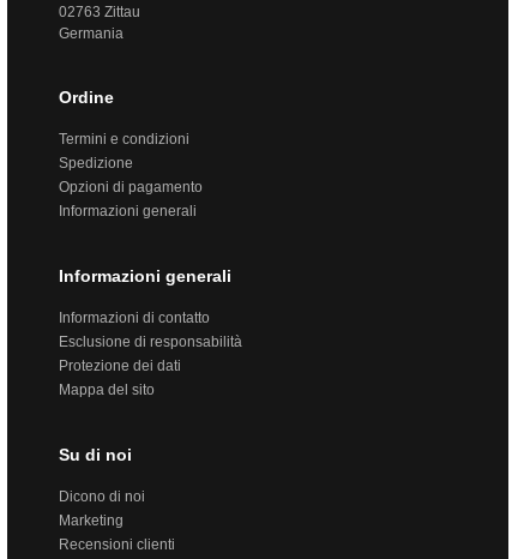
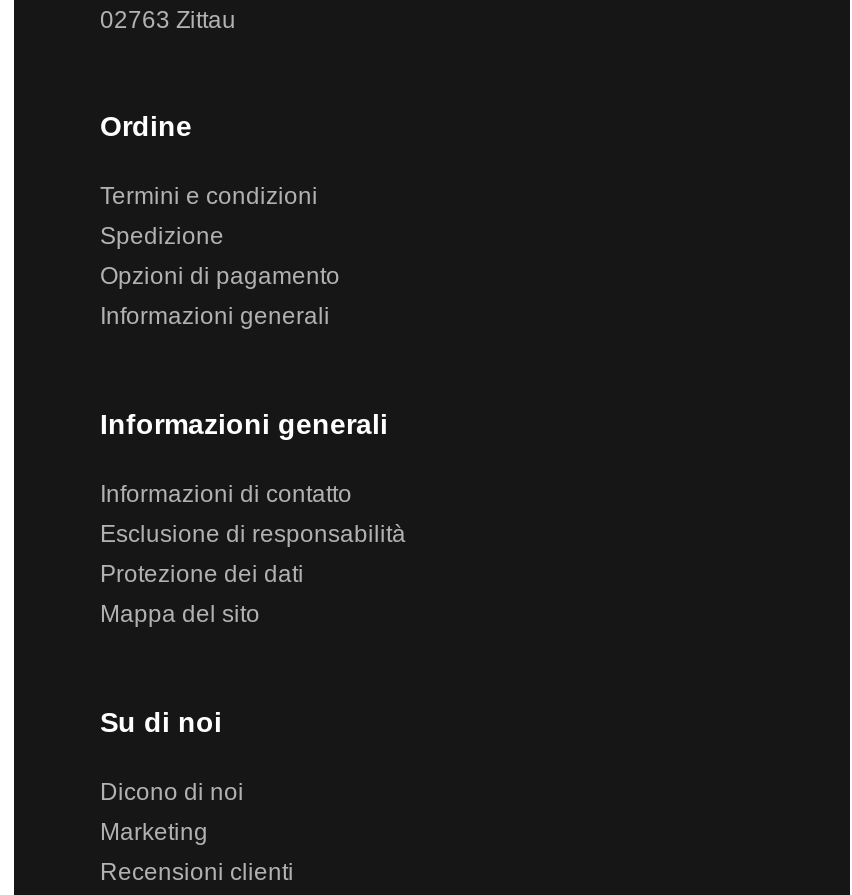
[59,25,124,42] Germania -> none

